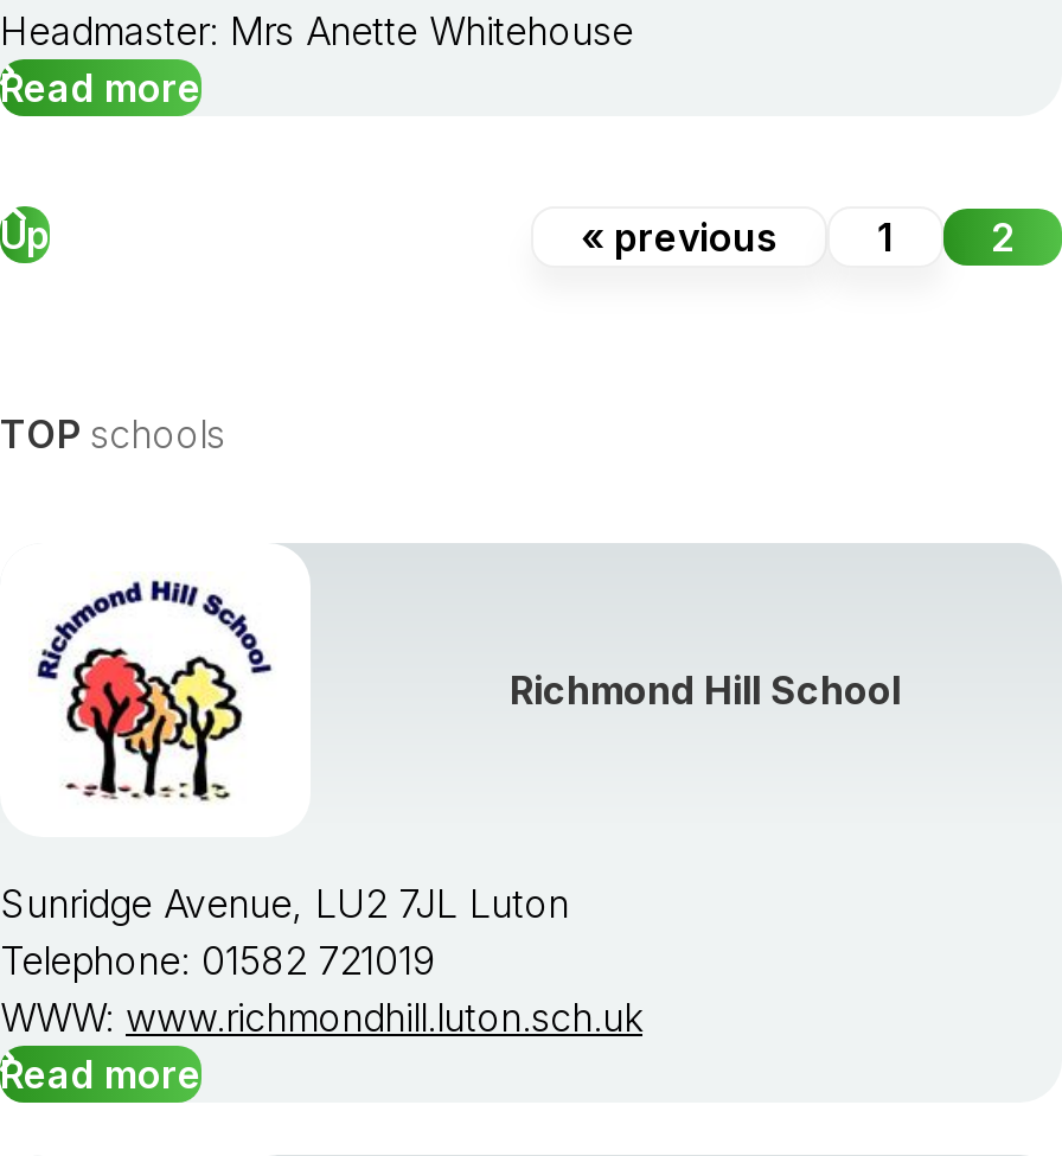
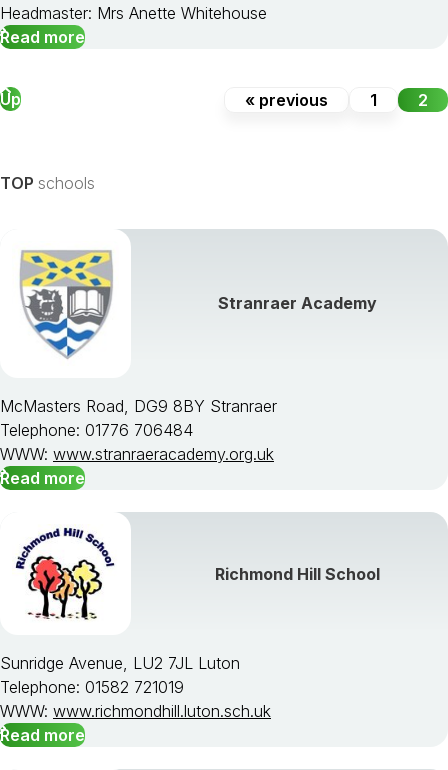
none -> [0,250,277,488] [image] | McMasters Road, DG9 8BY Stranraer | Telephone: 01776 706484 | WWW: www.stranraeracademy.org.uk | Read more
none -> [218,293,377,313] Stranraer Academy

